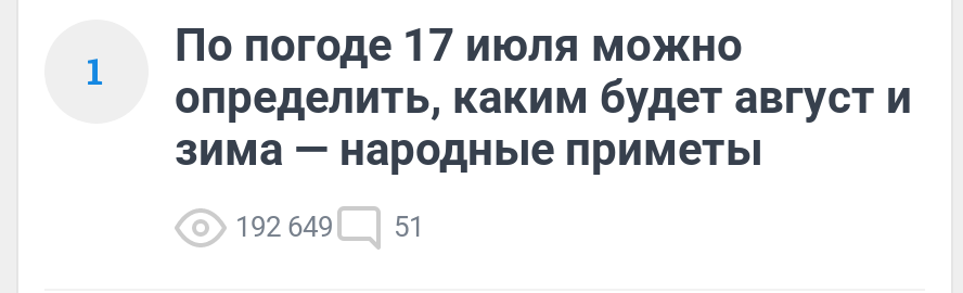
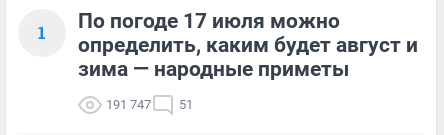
[235,210,424,243] 192 649 51 -> [106,97,193,112] 191 747 51

